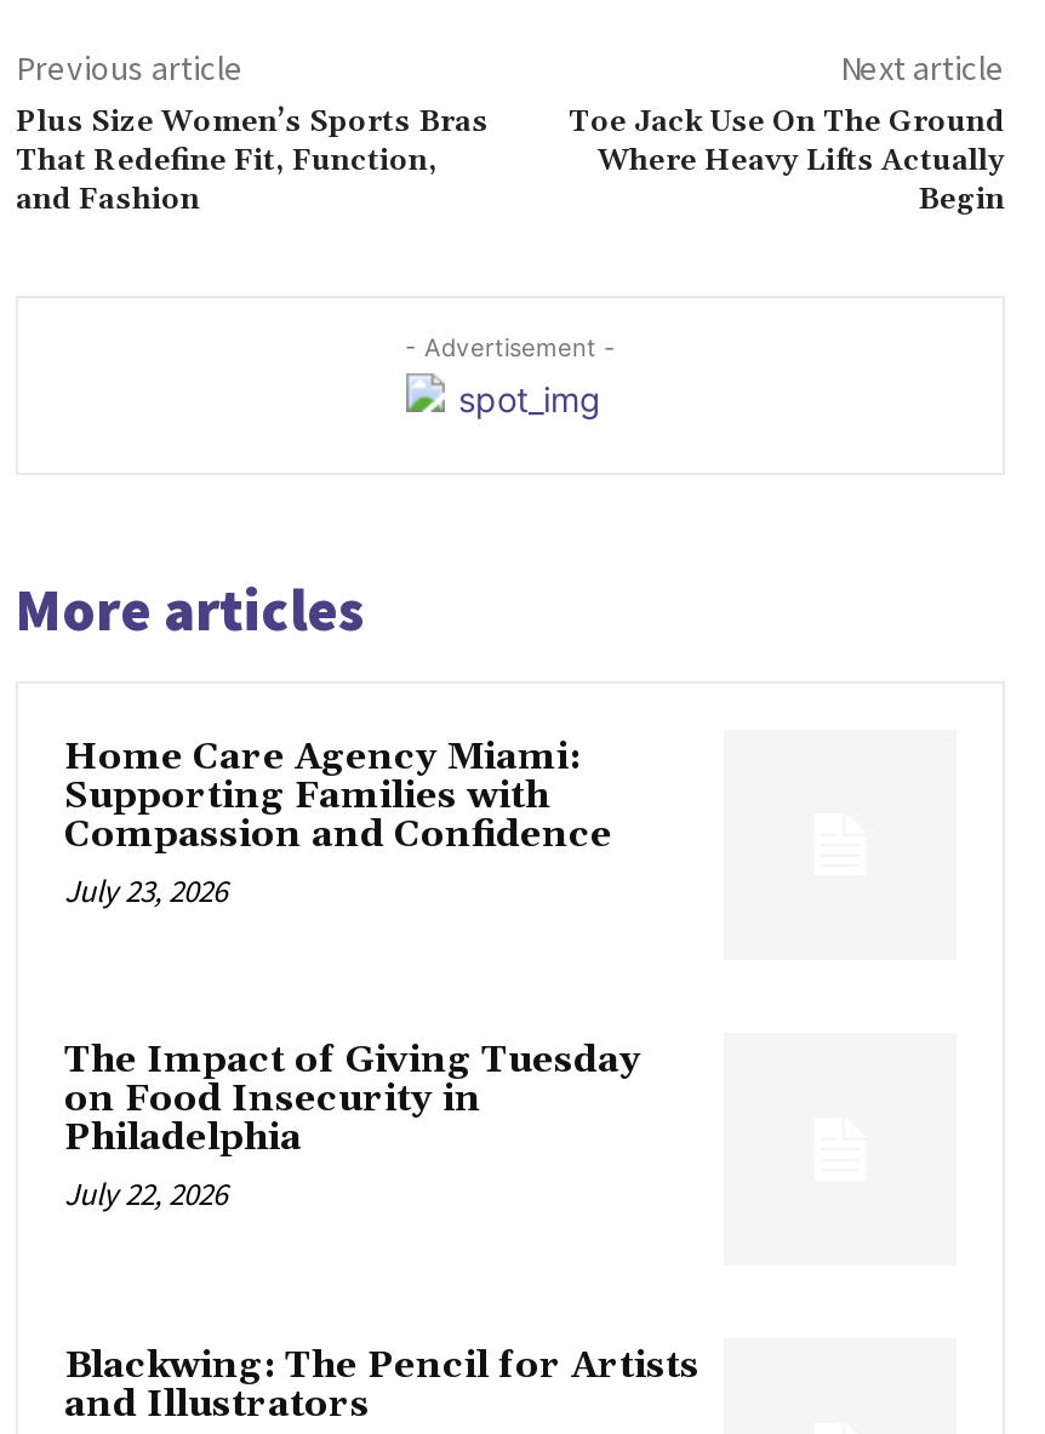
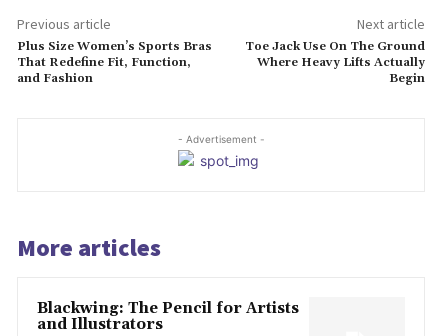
[64,734,612,911] Home Care Agency Miami: | Supporting Families with | Compassion and Confidence | July 23, 2026 -> none
[64,1038,641,1215] The Impact of Giving Tuesday | on Food Insecurity in | Philadelphia | July 22, 2026 -> none

